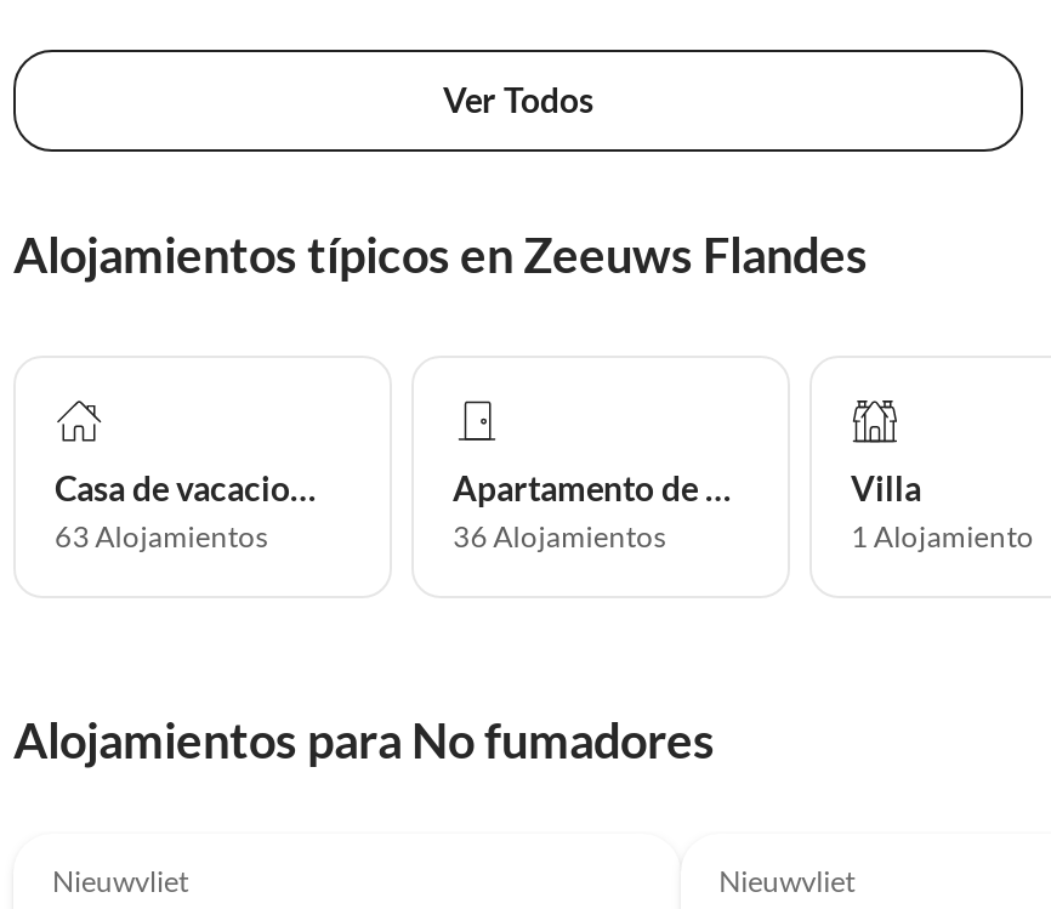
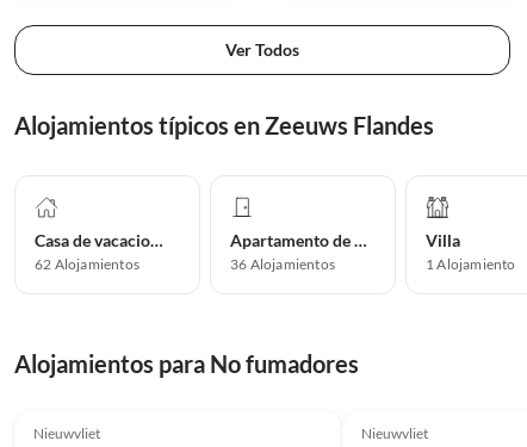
[55,517,268,554] 63 Alojamientos -> [35,255,139,272] 62 Alojamientos

